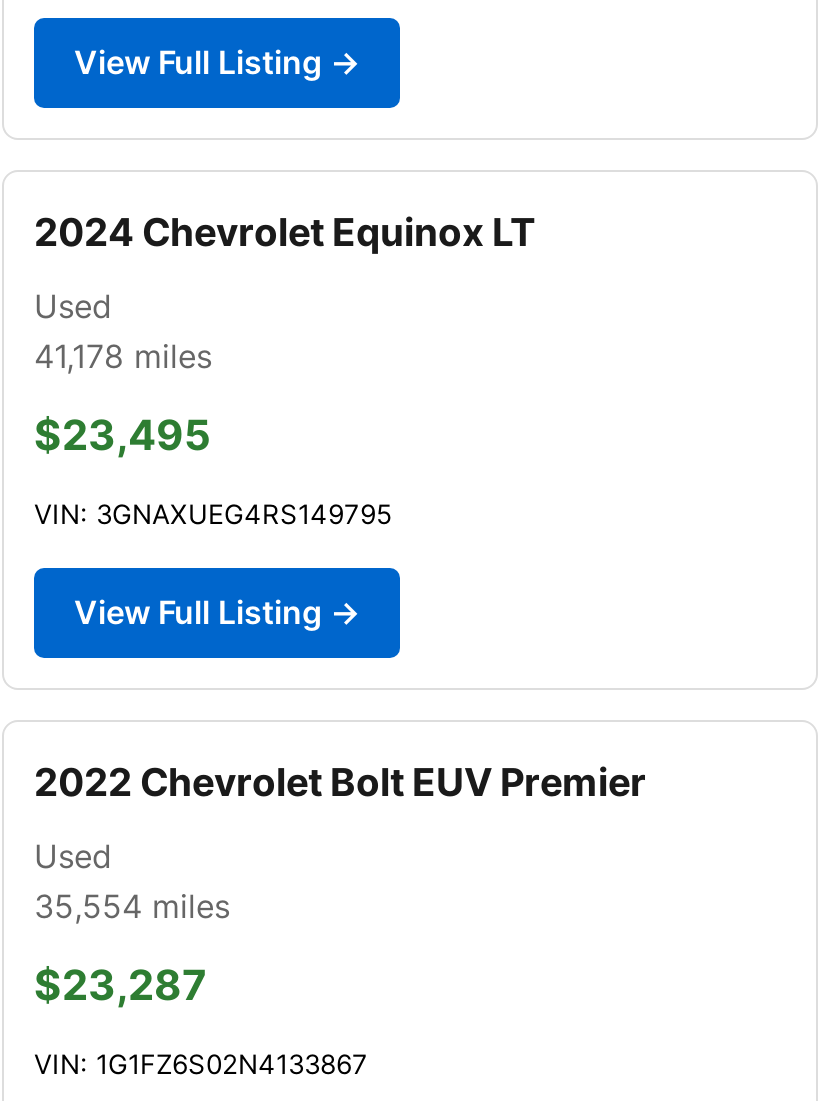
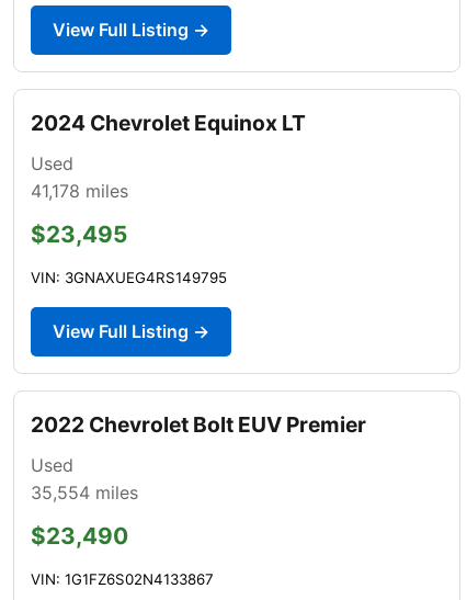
[34,960,206,1010] $23,287 -> [31,522,128,549] $23,490

